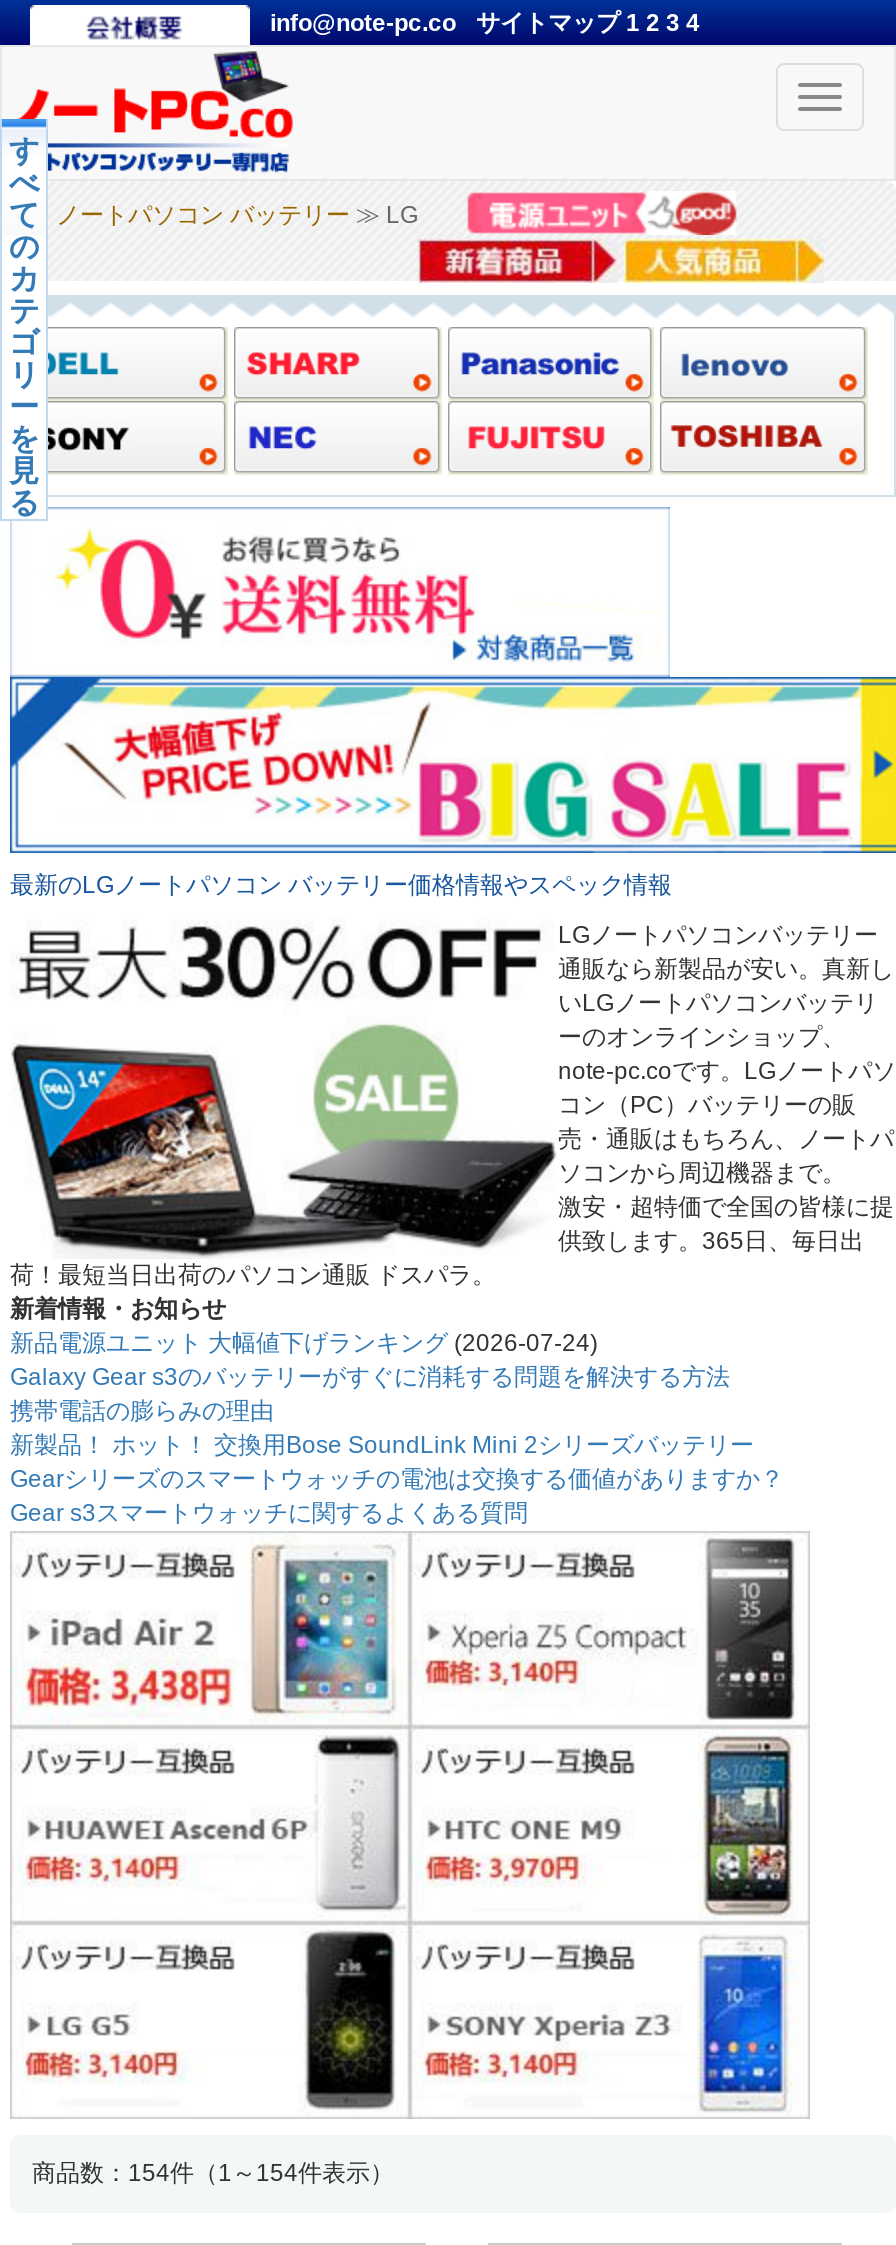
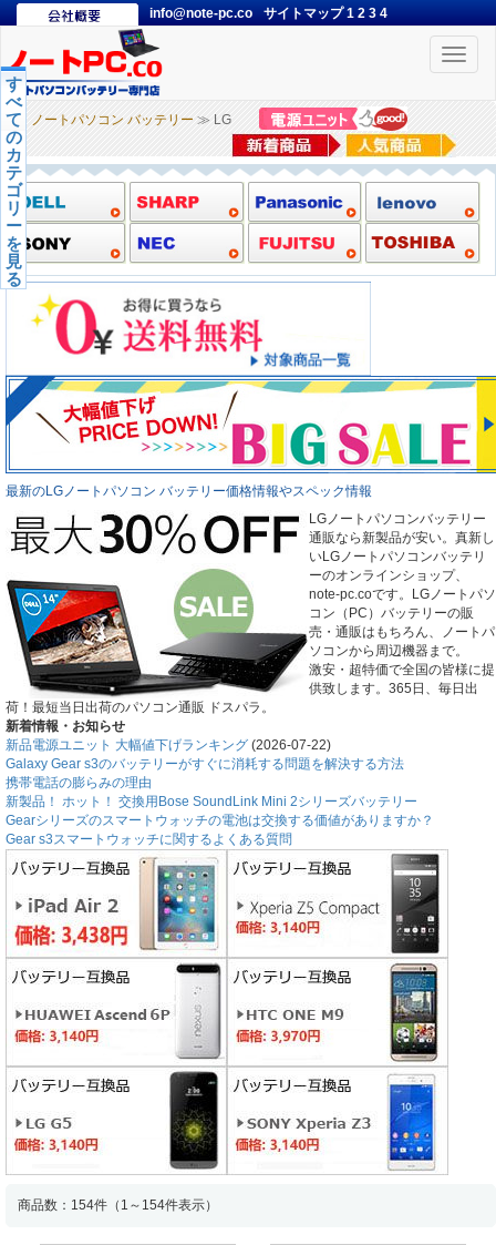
[10,1330,598,1358] 新品電源ユニット 大幅値下げランキング(2026-07-24) -> [6,738,331,753] 新品電源ユニット 大幅値下げランキング(2026-07-22)

